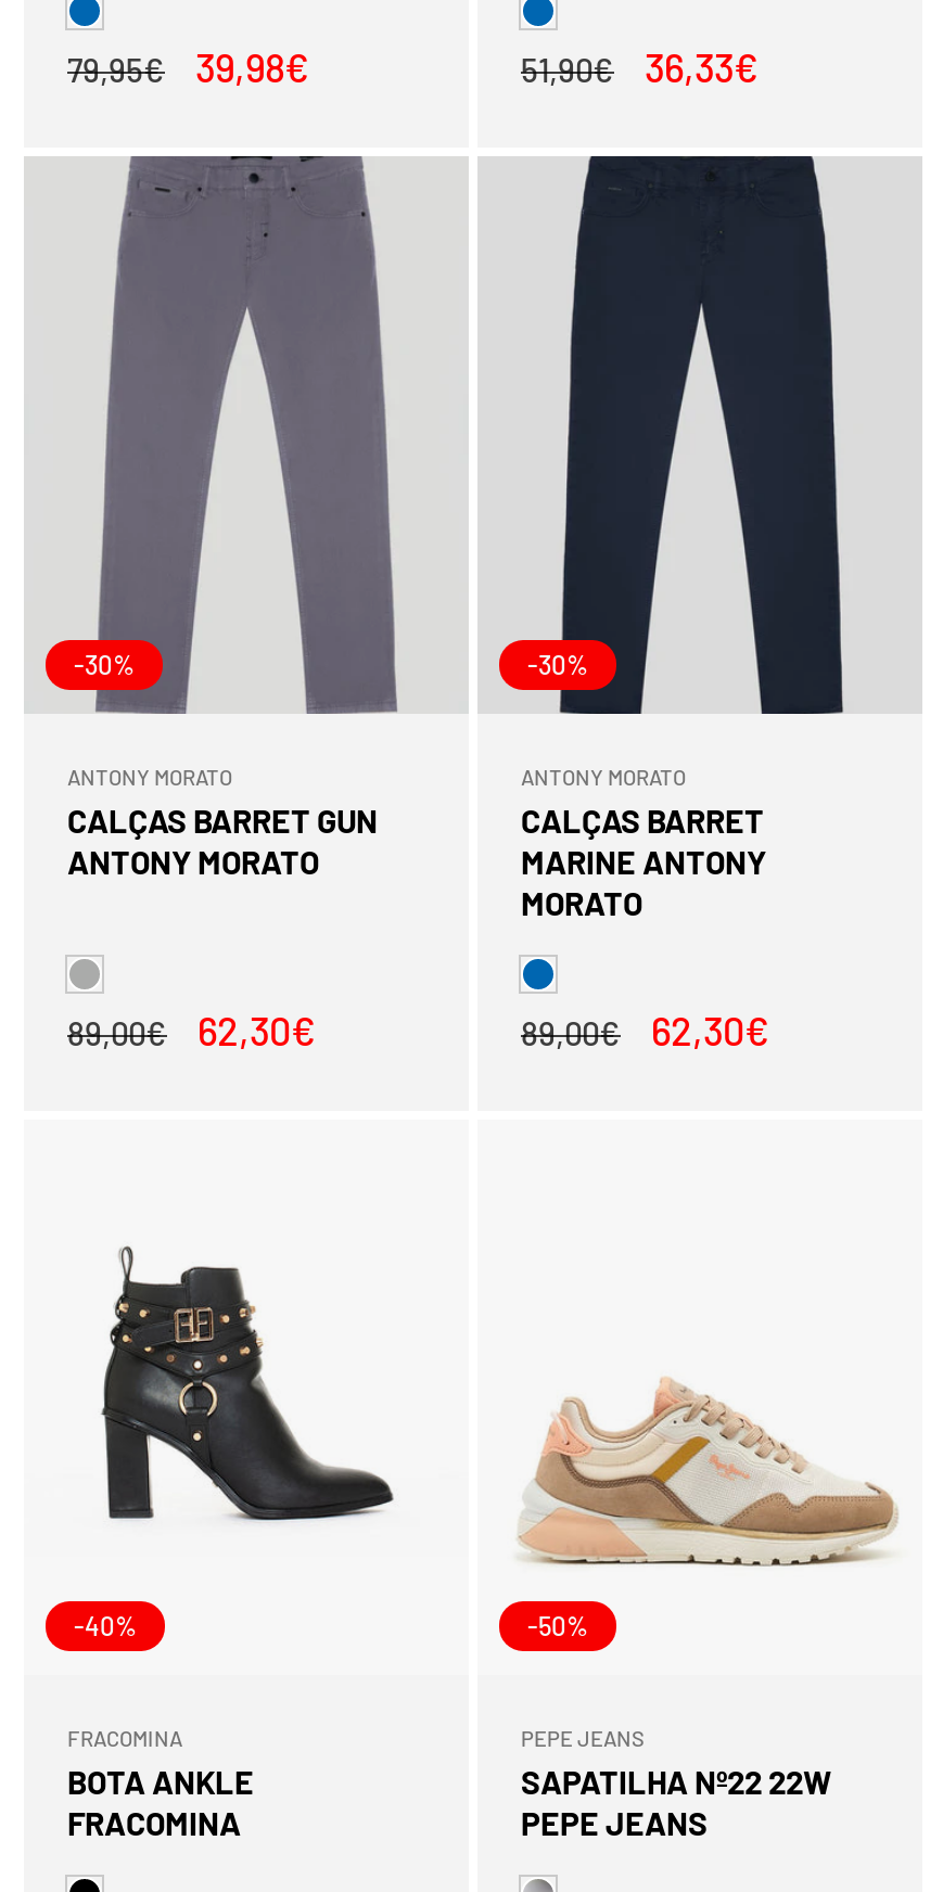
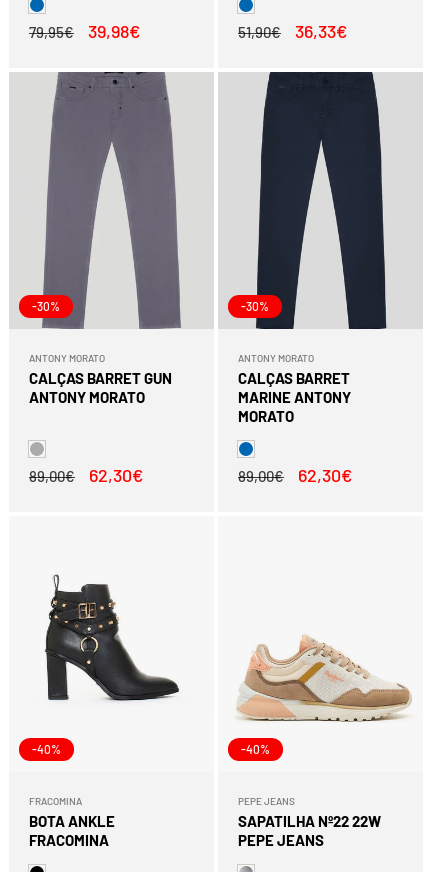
[527,1610,588,1640] -50% -> [241,742,270,756] -40%

